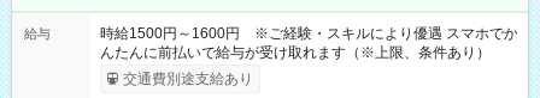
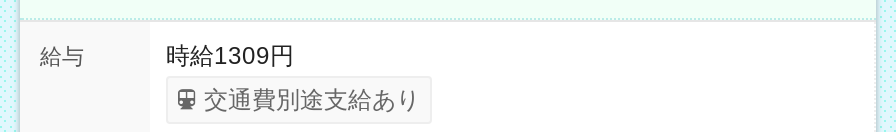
[100,25,518,61] 時給1500円～1600円 ※ご経験・スキルにより優遇 スマホでか | んたんに前払いで給与が受け取れます（※上限、条件あり） -> [166,42,294,70] 時給1309円

